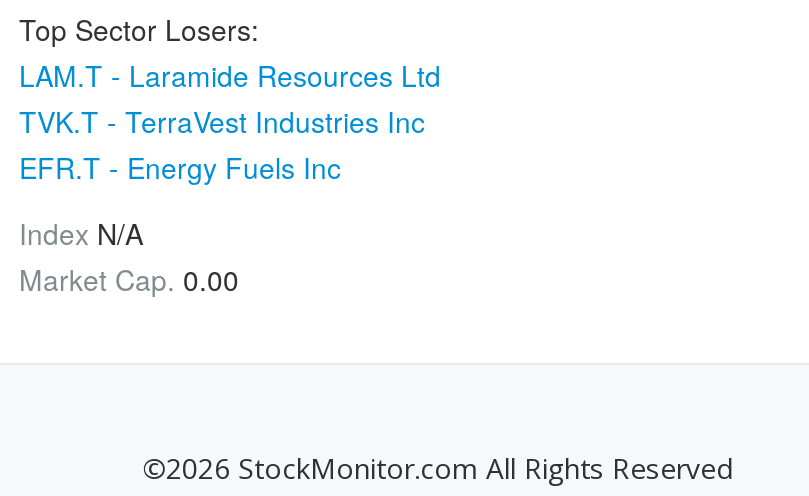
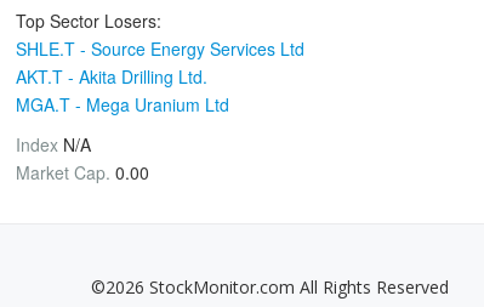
[19,55,441,187] LAM.T - Laramide Resources Ltd | TVK.T - TerraVest Industries Inc | EFR.T - Energy Fuels Inc -> [16,36,304,116] SHLE.T - Source Energy Services Ltd | AKT.T - Akita Drilling Ltd. | MGA.T - Mega Uranium Ltd

